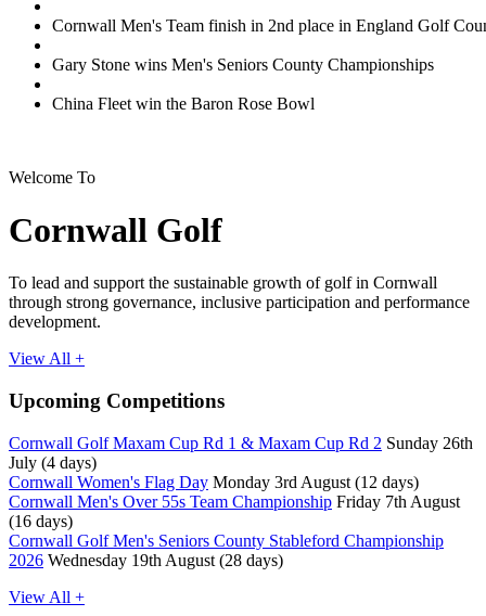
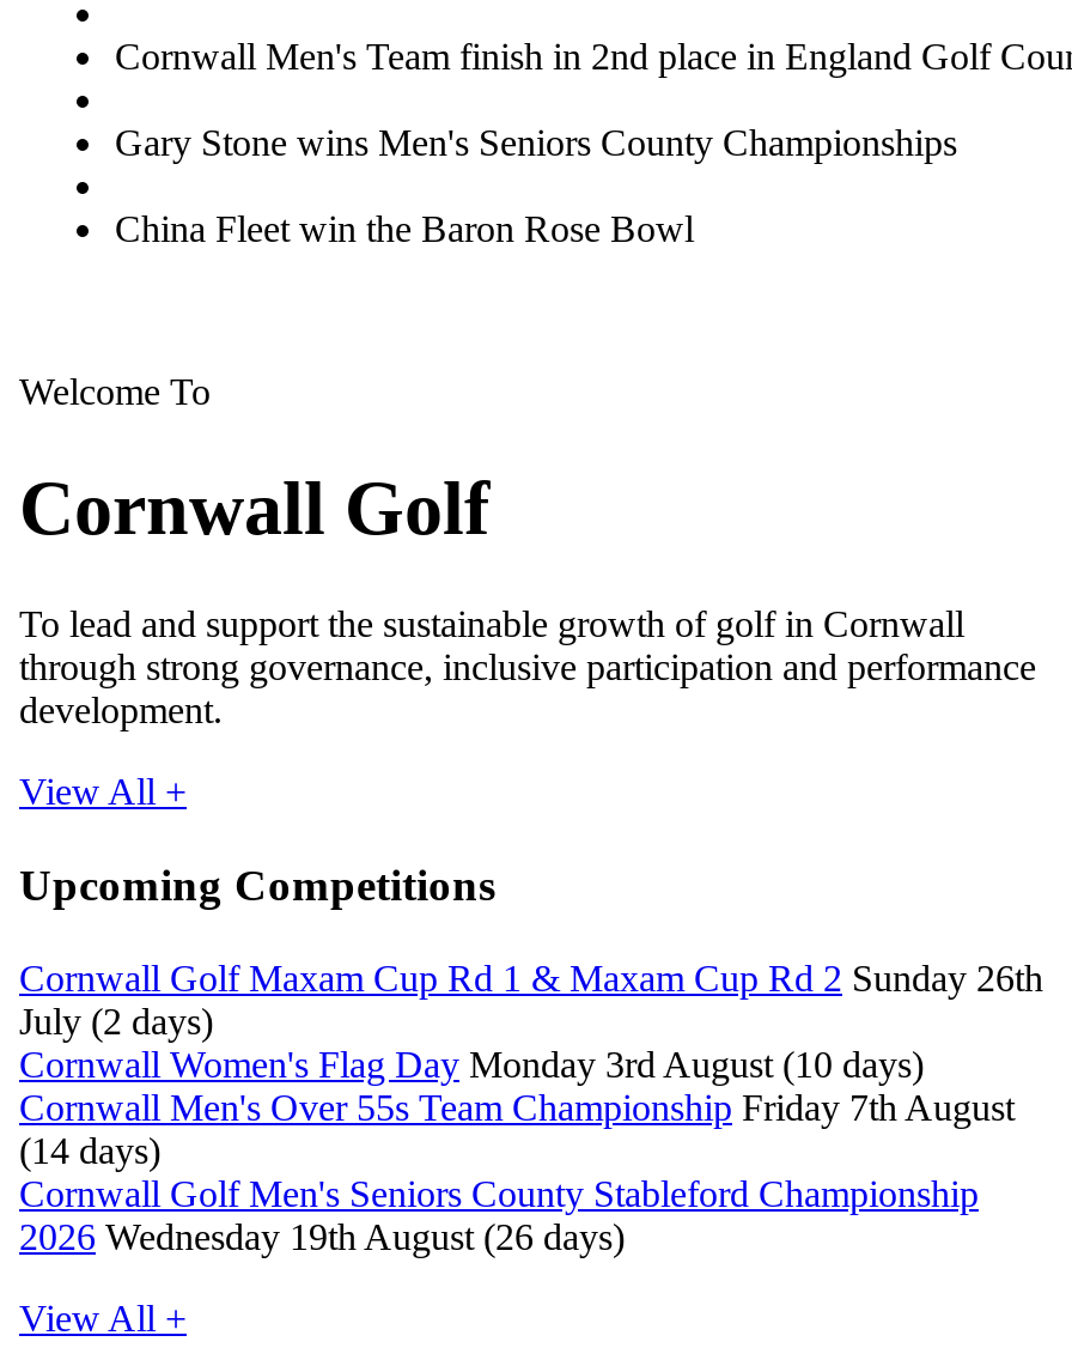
[9,453,97,472] July (4 days) -> [19,1000,213,1041] July (2 days)
[9,473,419,491] Cornwall Women's Flag Day Monday 3rd August (12 days) -> [19,1043,924,1084] Cornwall Women's Flag Day Monday 3rd August (10 days)
[9,512,73,530] (16 days) -> [19,1130,160,1170] (14 days)
[9,551,283,569] 2026 Wednesday 19th August (28 days) -> [19,1216,625,1257] 2026 Wednesday 19th August (26 days)

